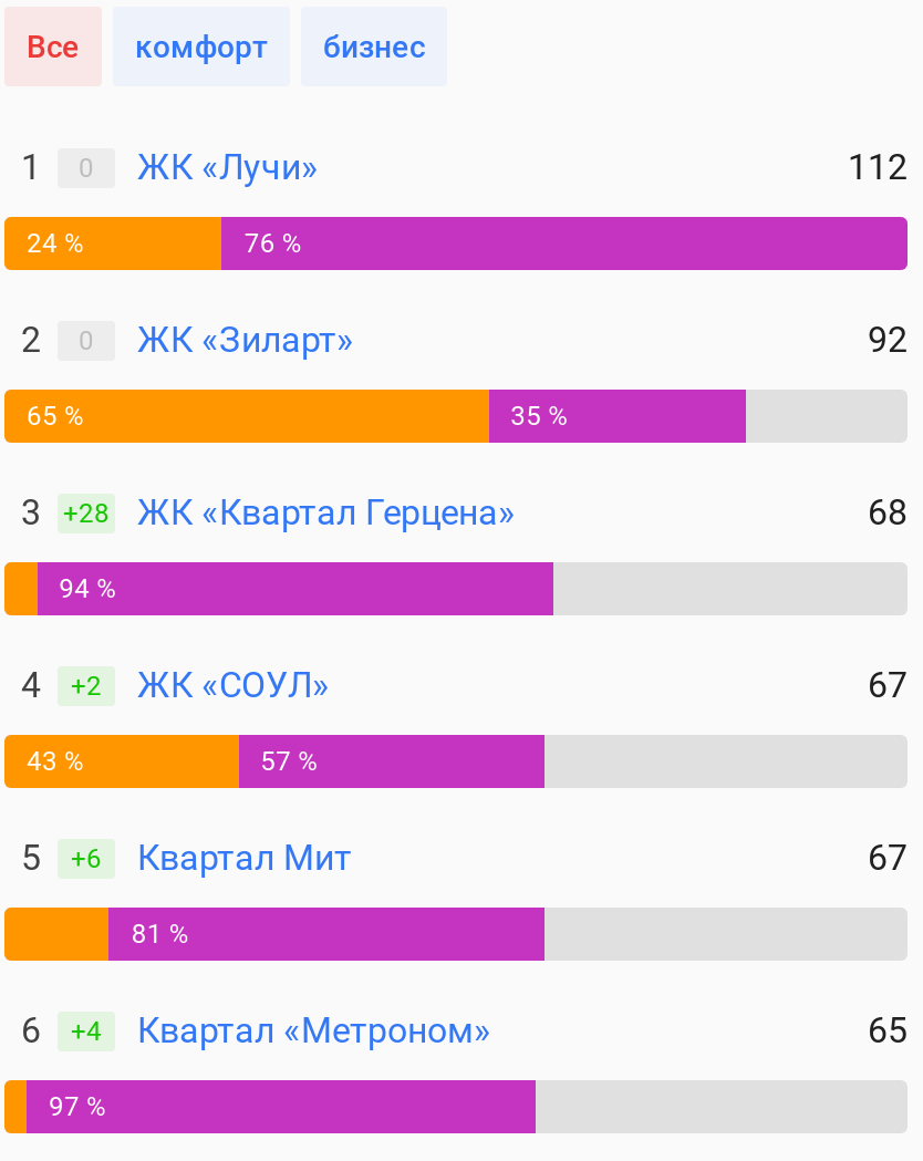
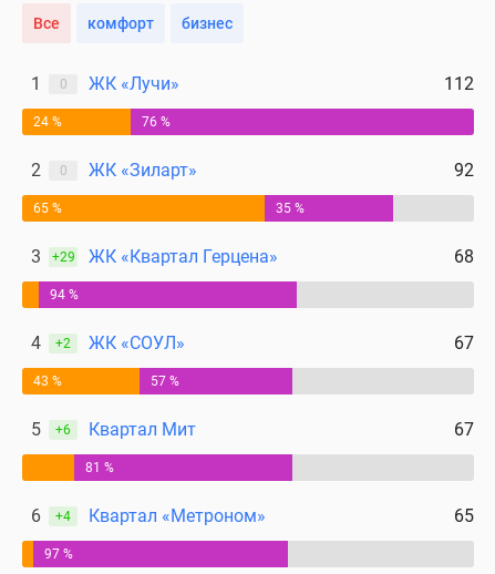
[21,491,516,533] 3 +28 ЖК «Квартал Герцена» -> [30,246,278,267] 3 +29 ЖК «Квартал Герцена»

